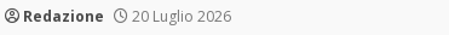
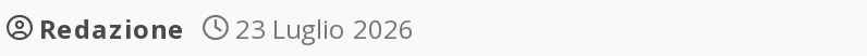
[23,6,231,26] Redazione 20 Luglio 2026 -> [39,10,414,47] Redazione 23 Luglio 2026

